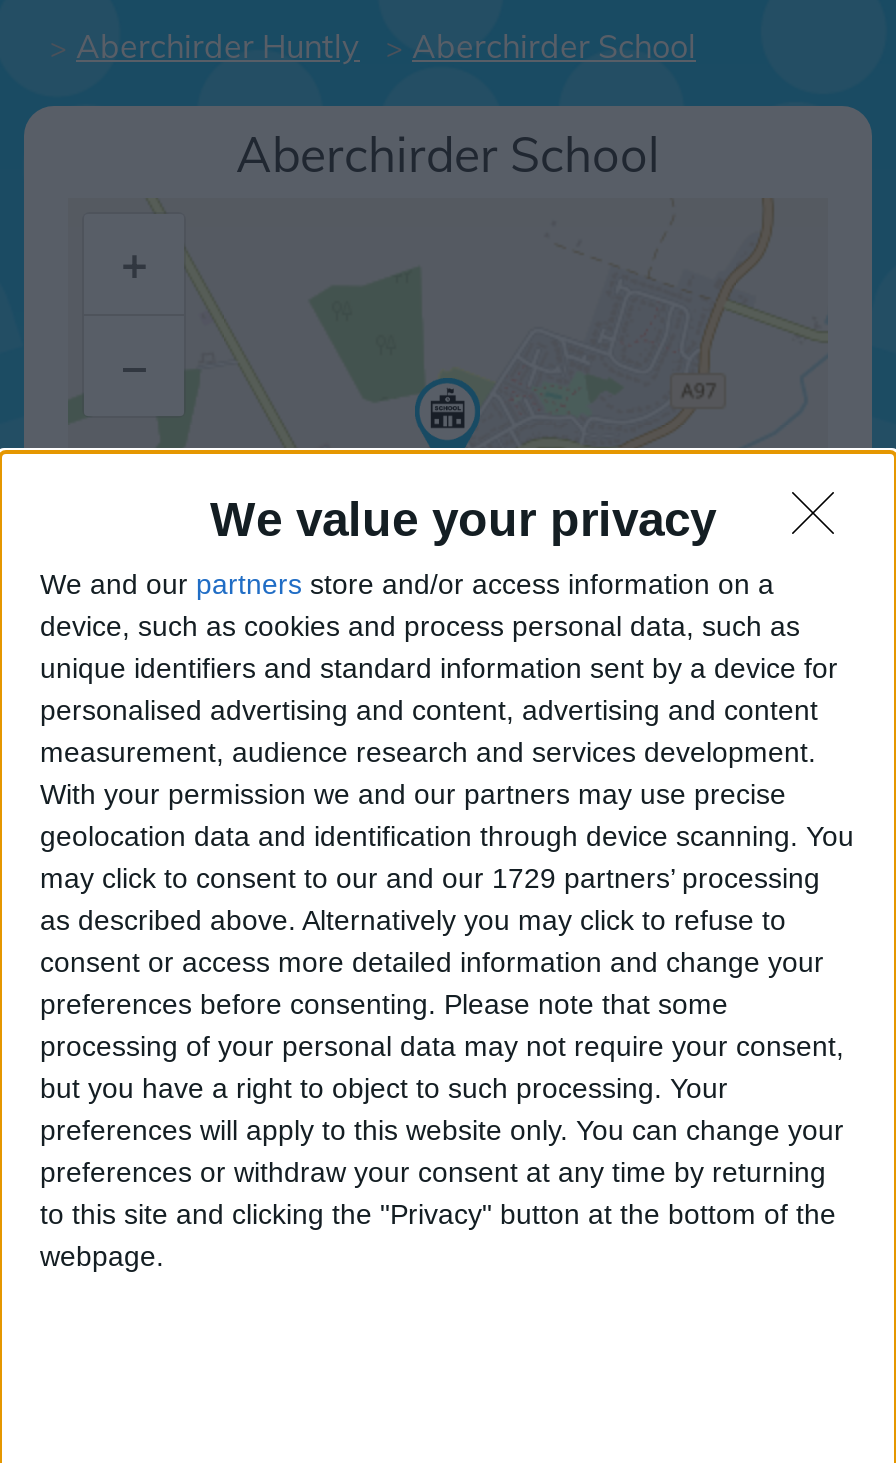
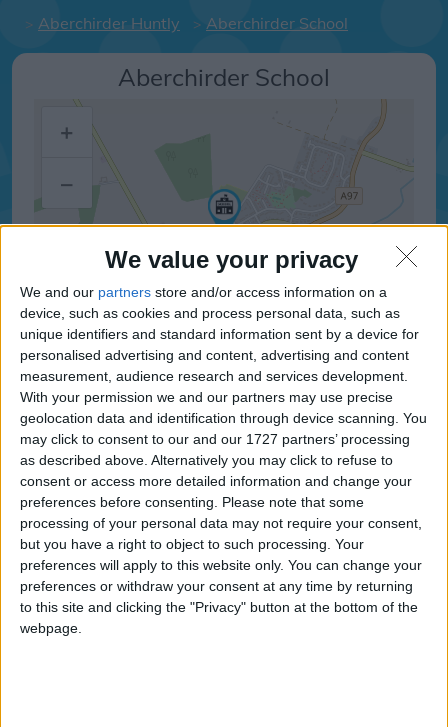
[40,863,820,895] may click to consent to our and our 1729 partners’ processing -> [20,431,410,447] may click to consent to our and our 1727 partners’ processing

